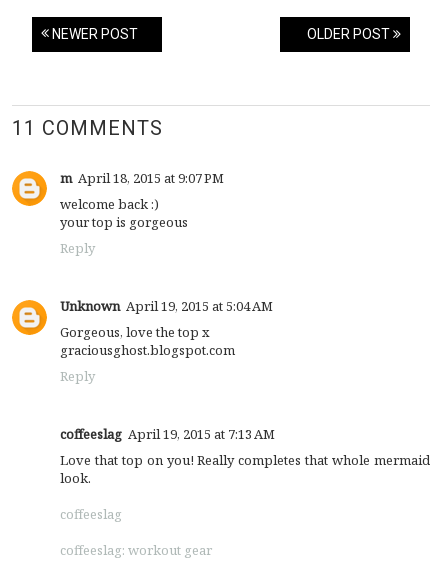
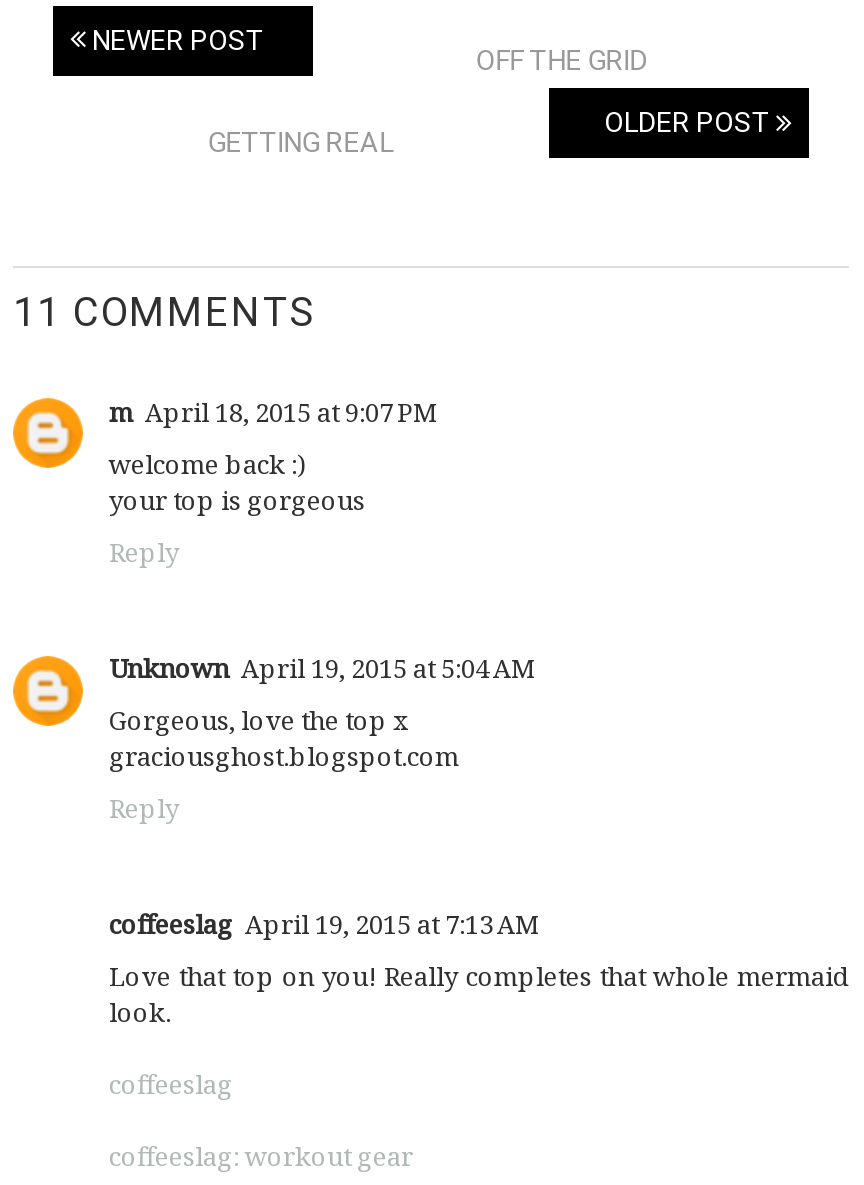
none -> [207,125,393,157] GETTING REAL
none -> [475,43,647,75] OFF THE GRID

